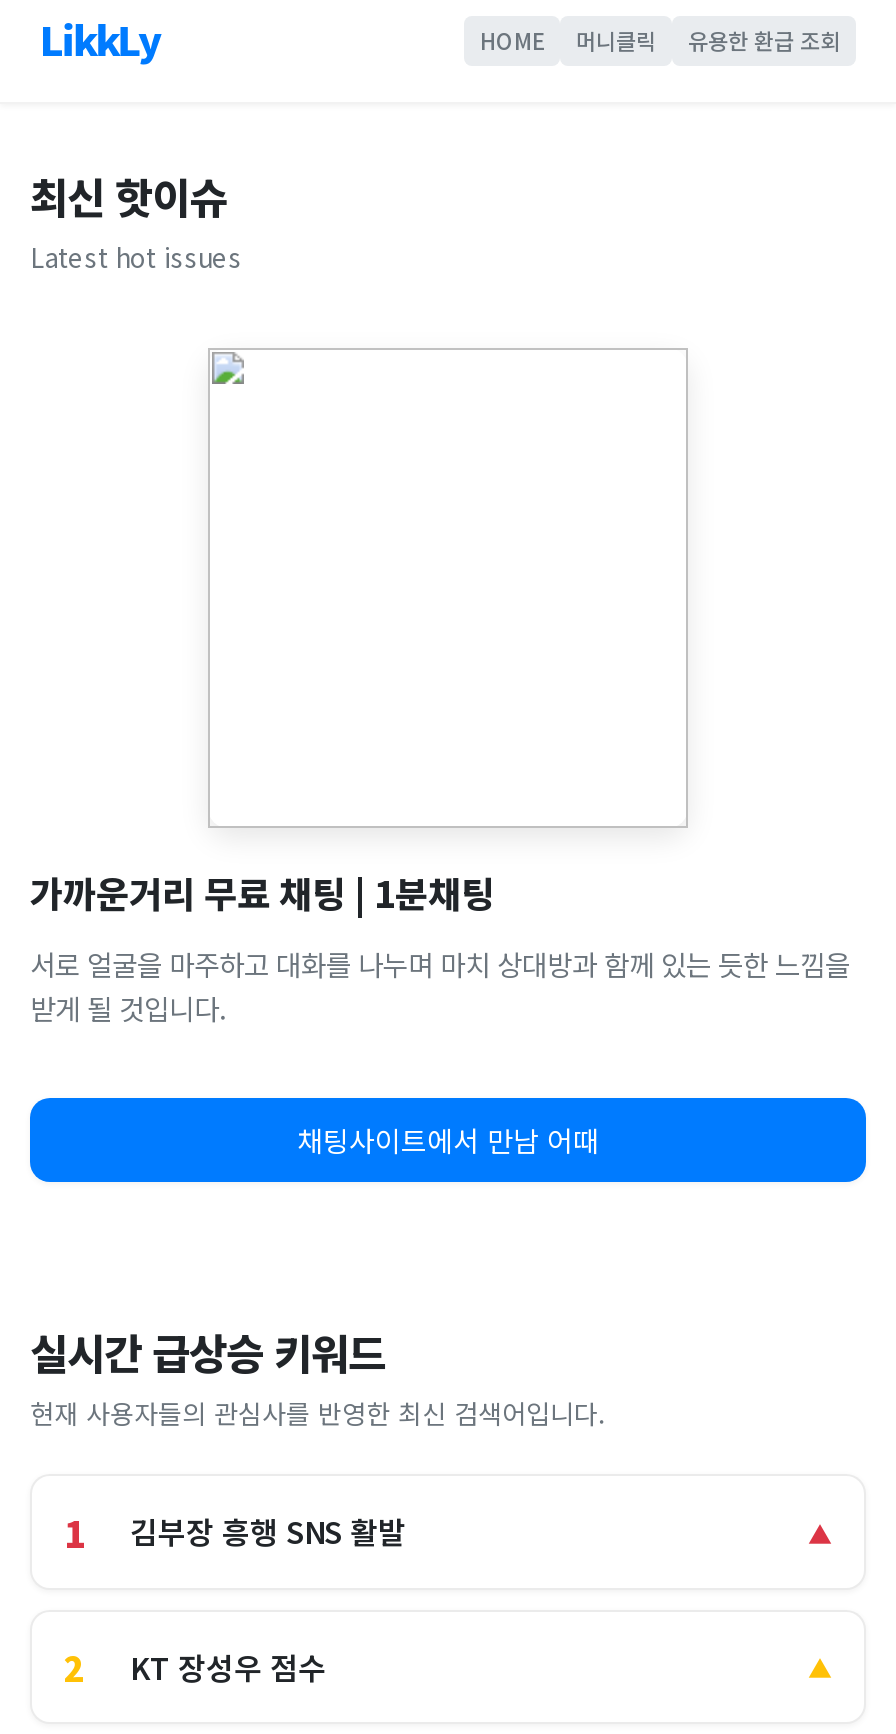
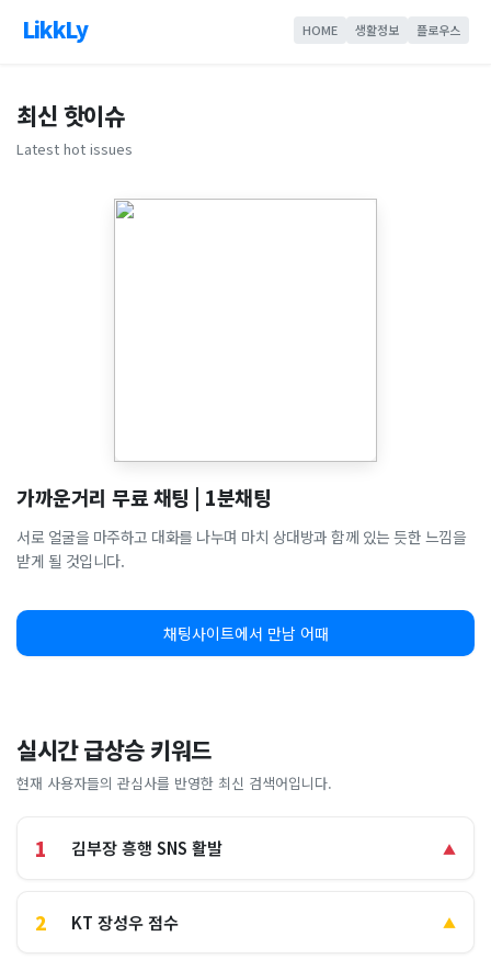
[576,23,840,55] 머니클릭 | 유용한 환급 조회 -> [355,20,460,38] 생활정보 | 플로우스

